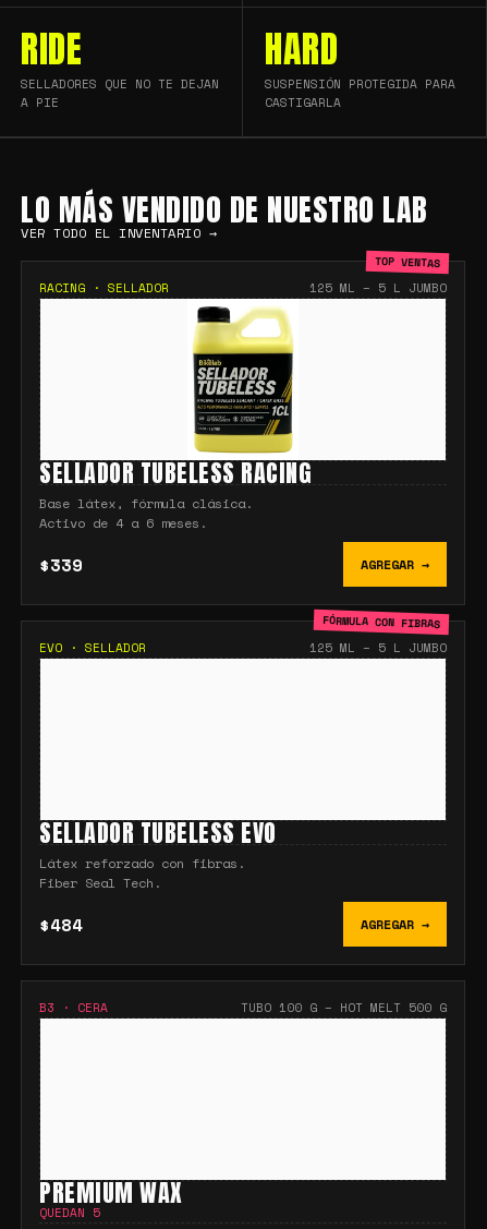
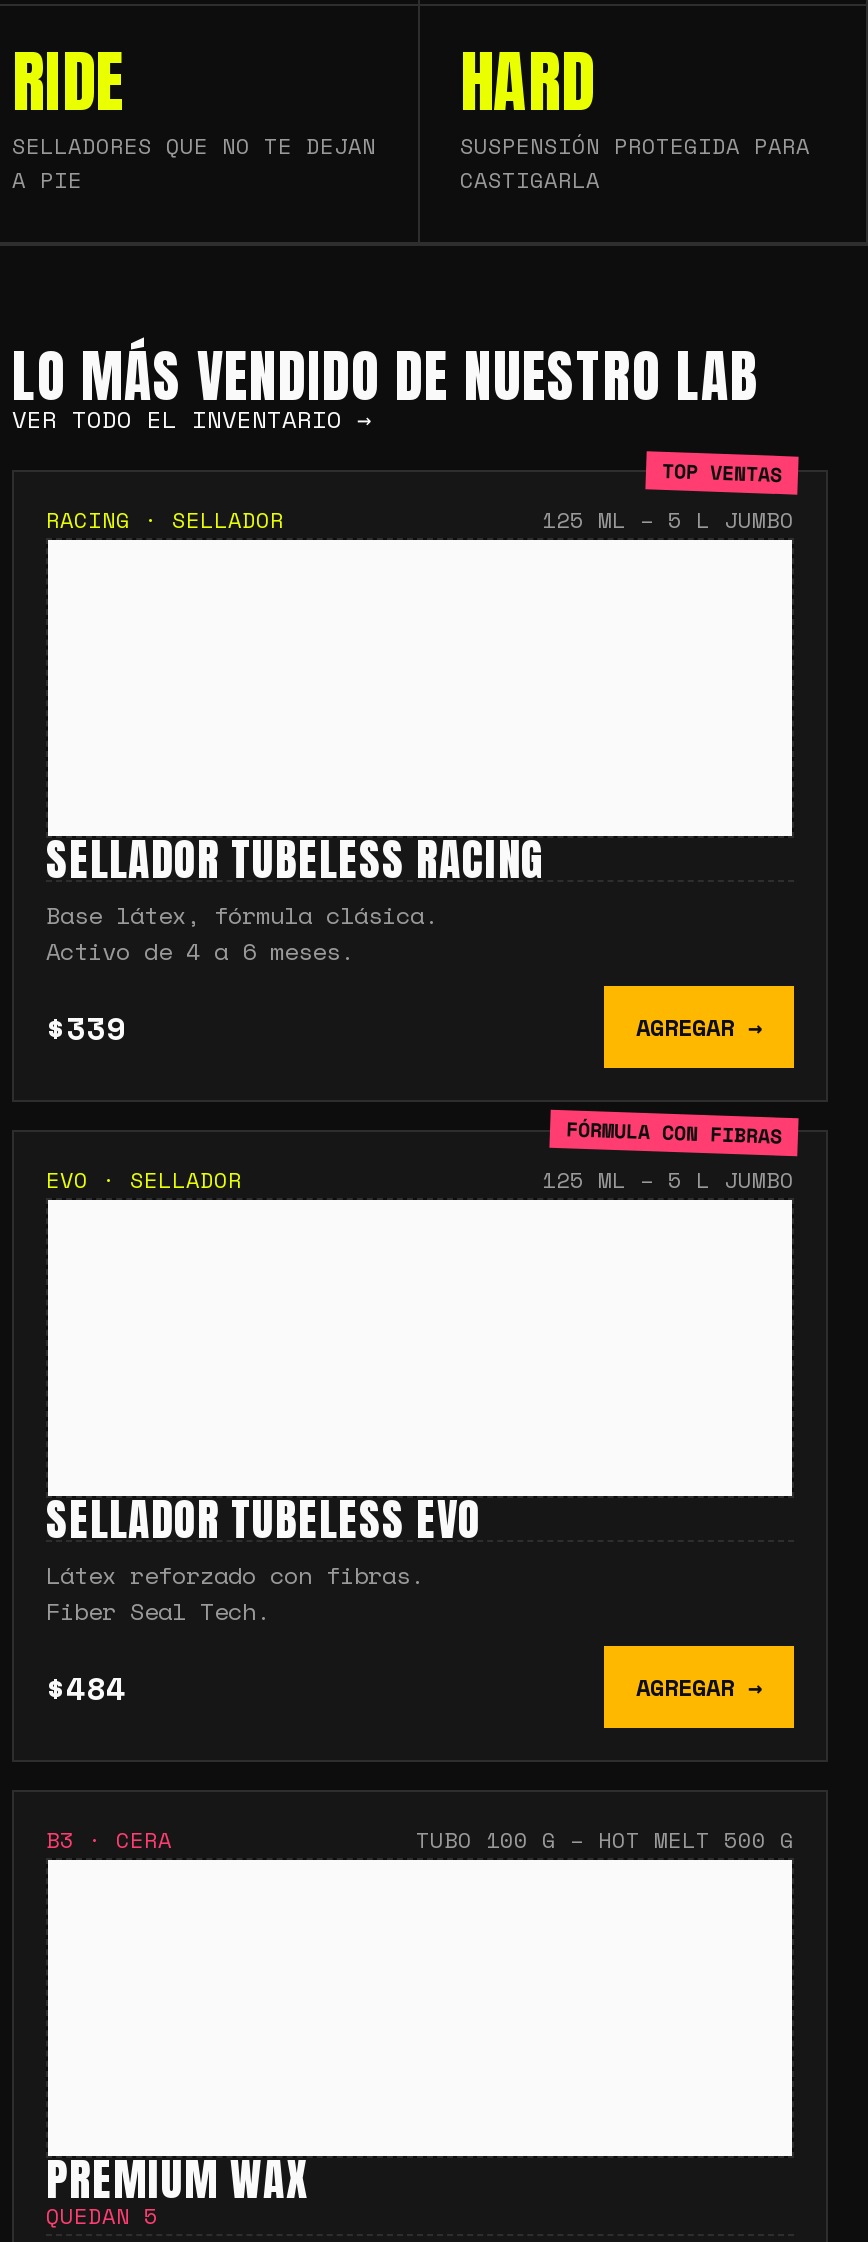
[192,305,294,453] [image] -> none

